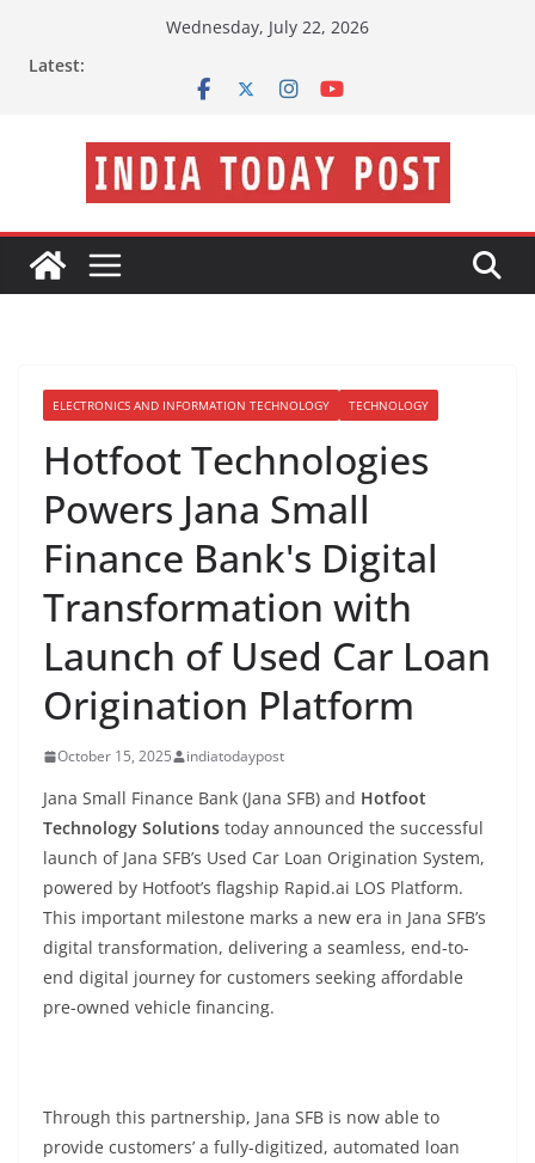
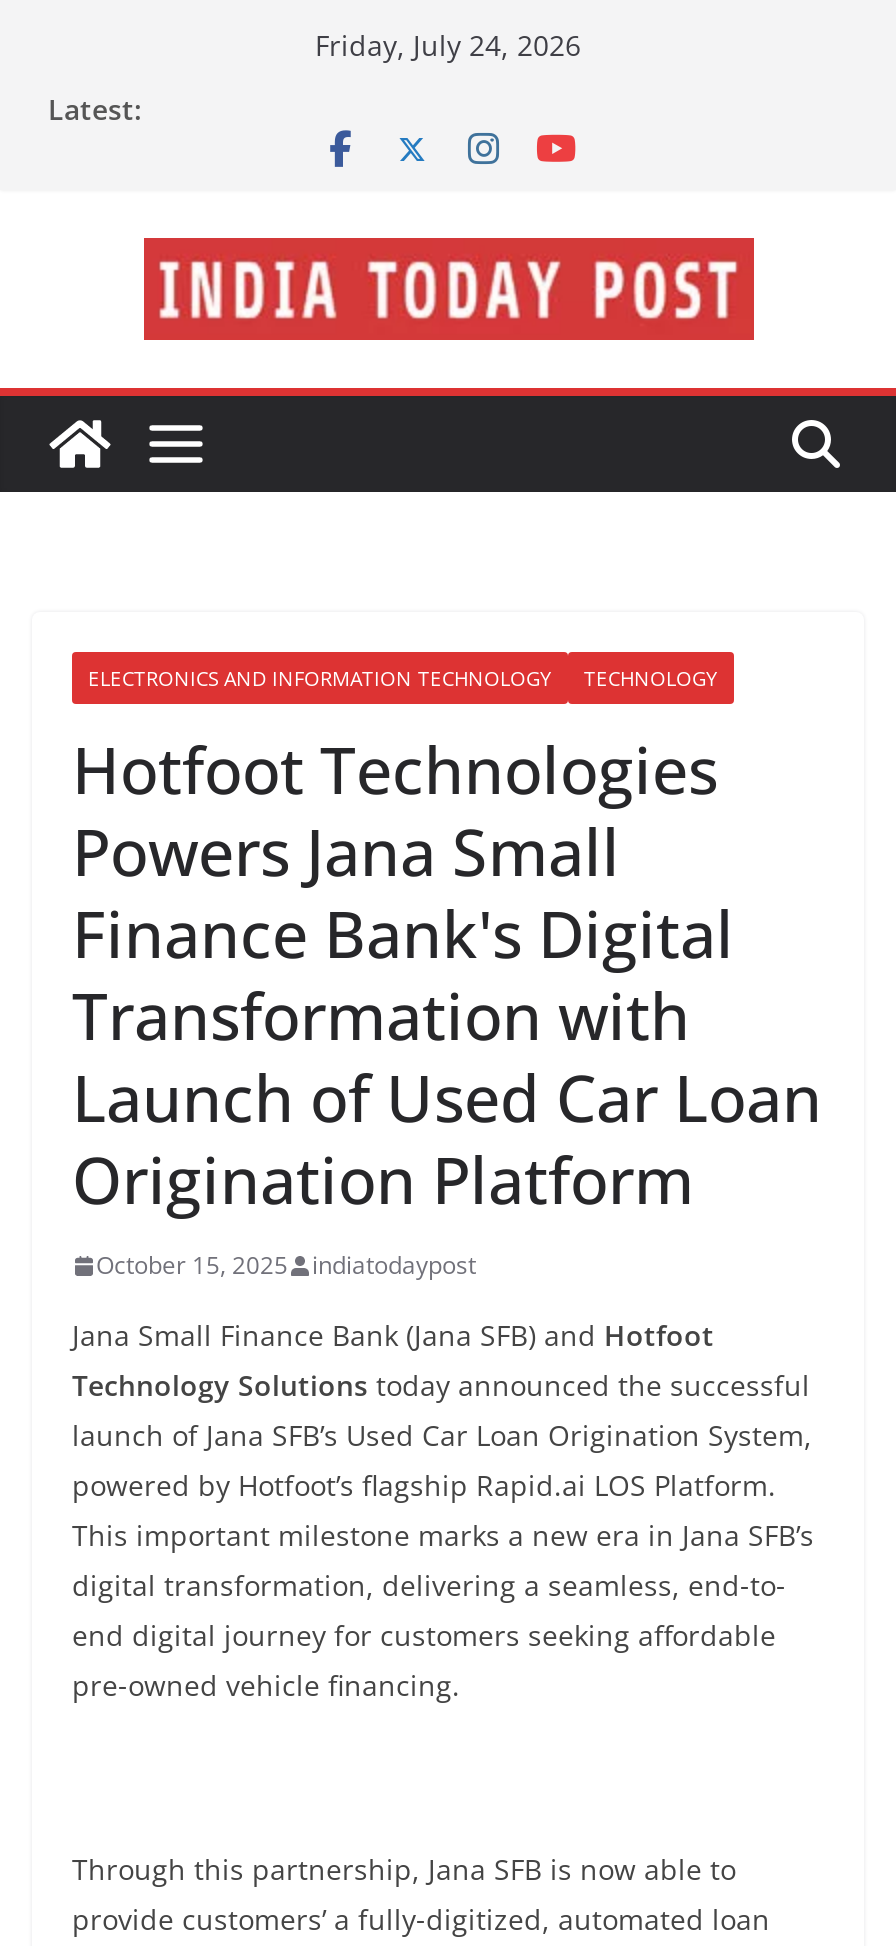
[166,16,369,38] Wednesday, July 22, 2026 -> [315,26,581,64] Friday, July 24, 2026

